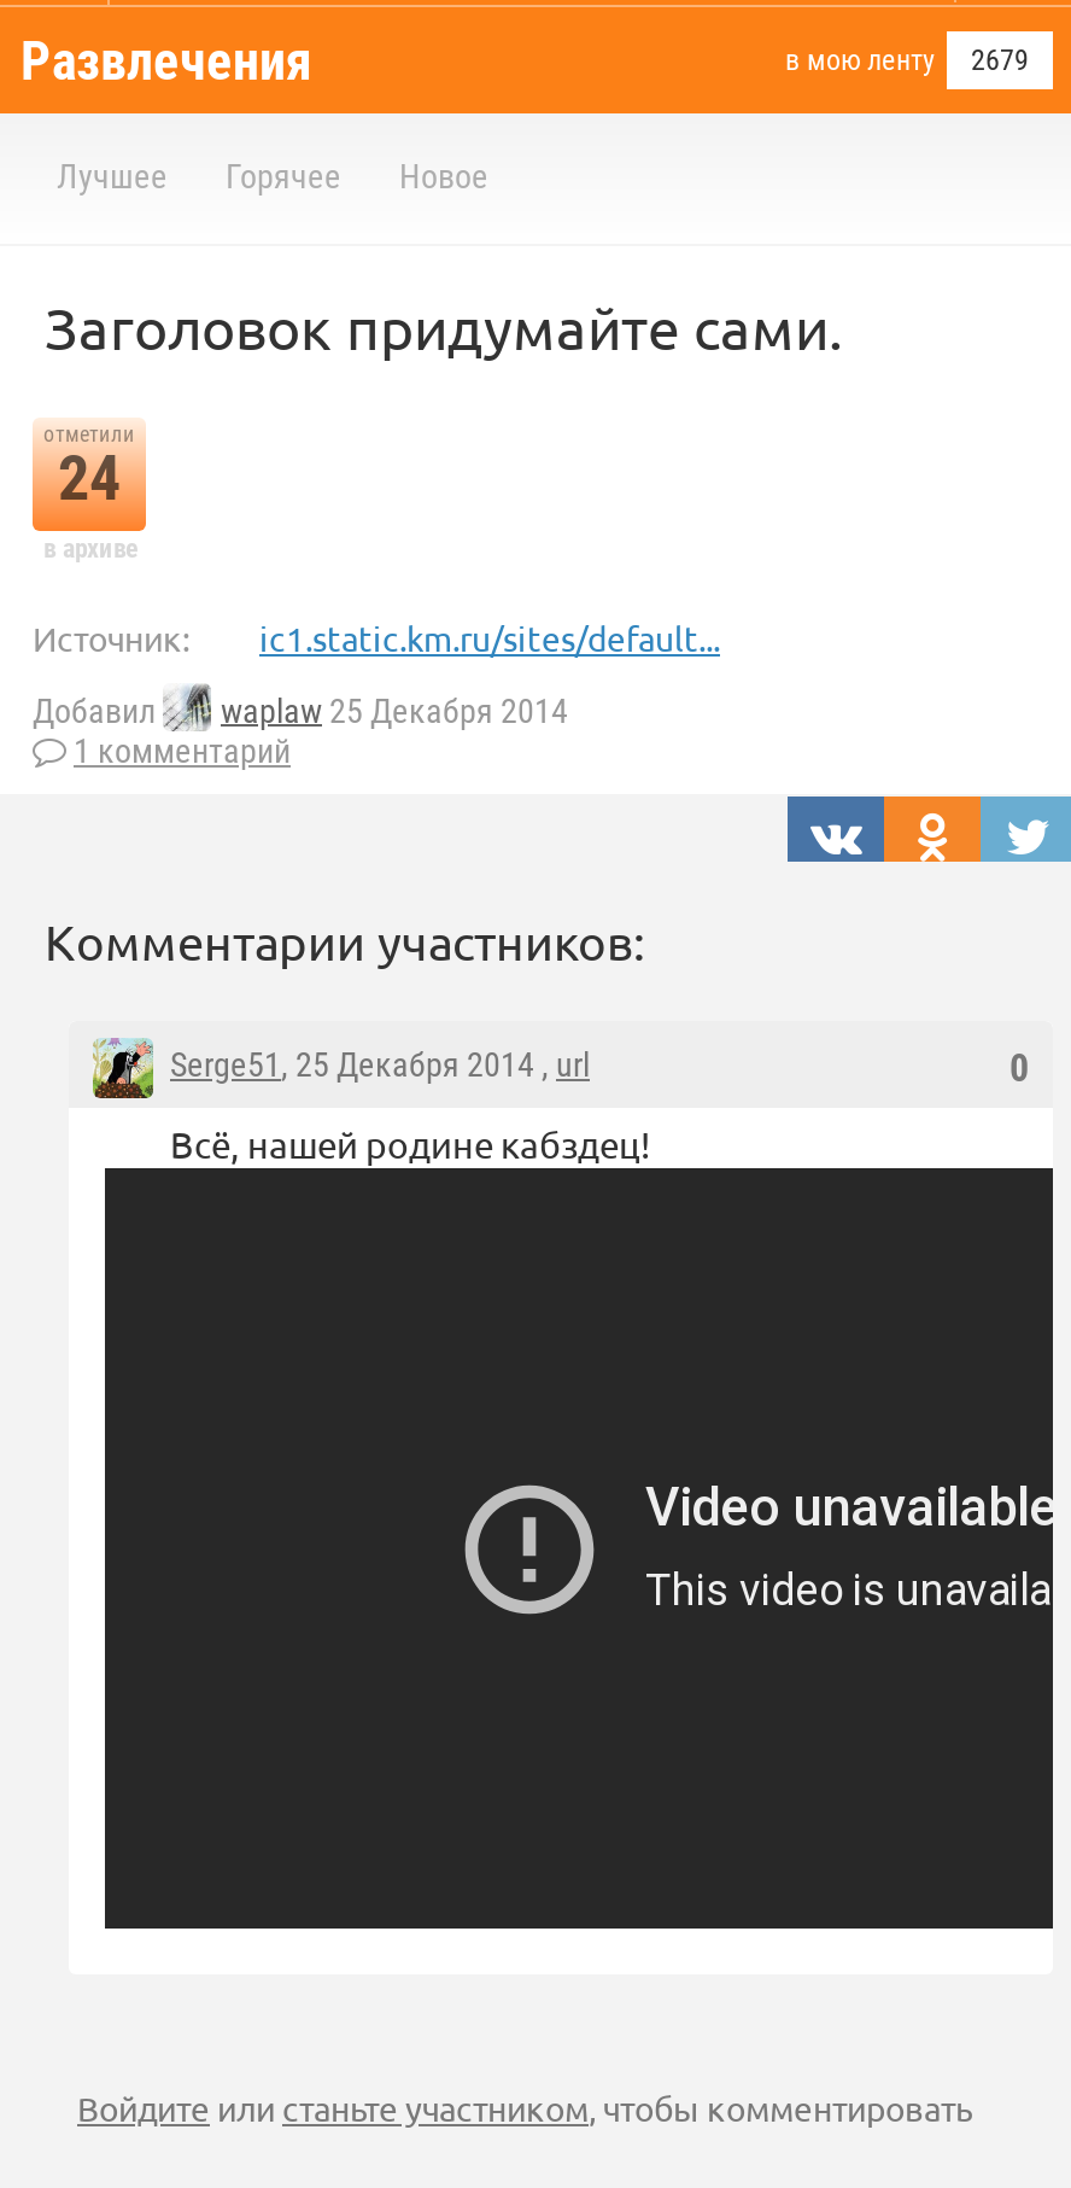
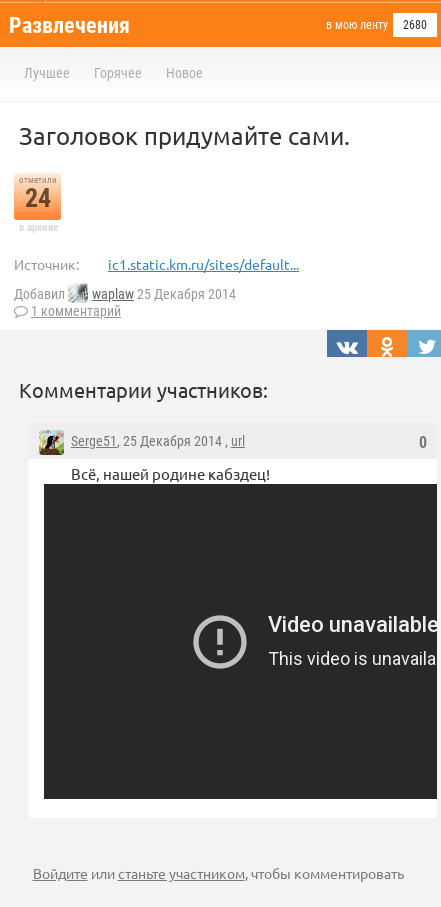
[785,43,1029,77] в мою ленту 2679 -> [326,18,427,32] в мою ленту 2680

